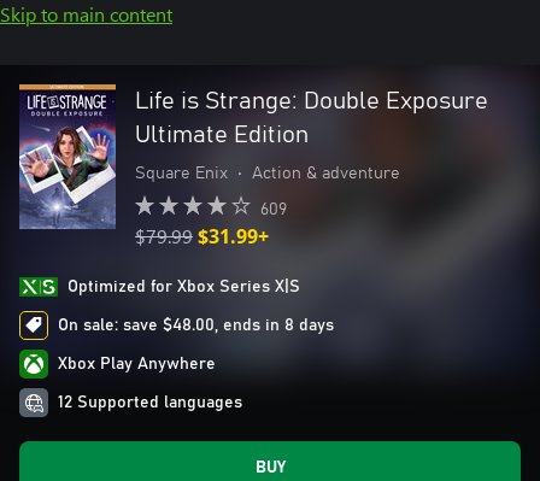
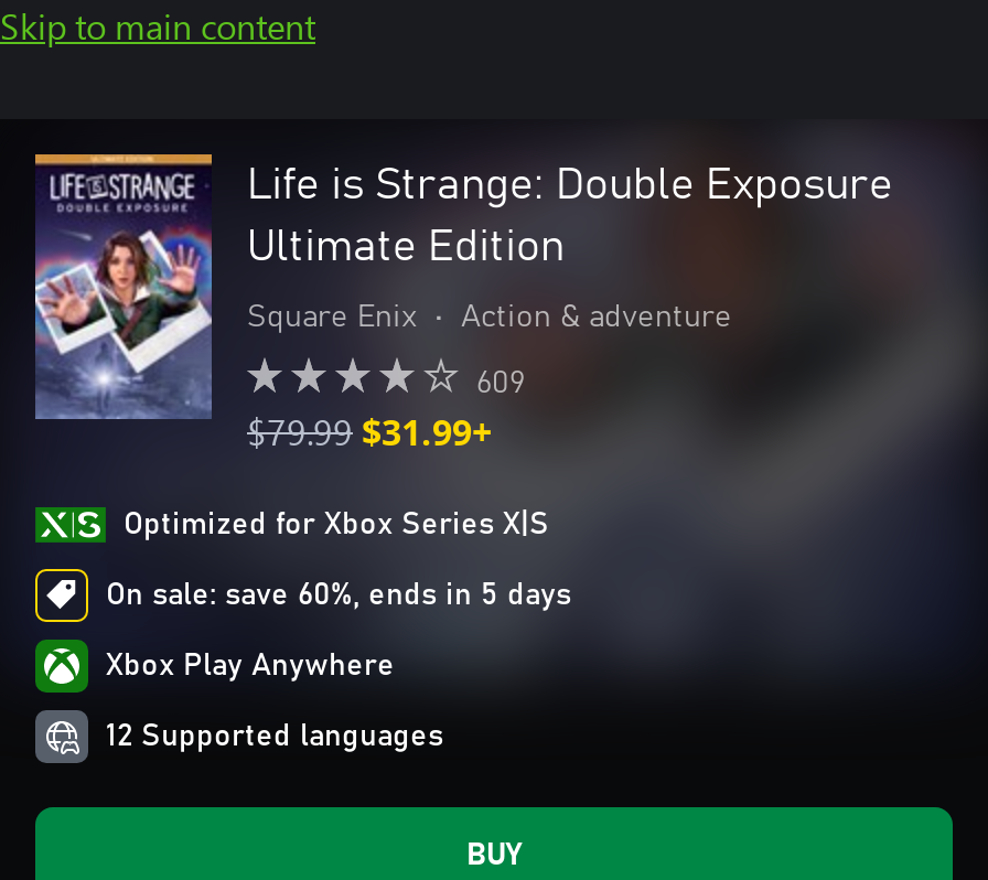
[58,317,334,334] On sale: save $48.00, ends in 8 days -> [106,580,571,611] On sale: save 60%, ends in 5 days

